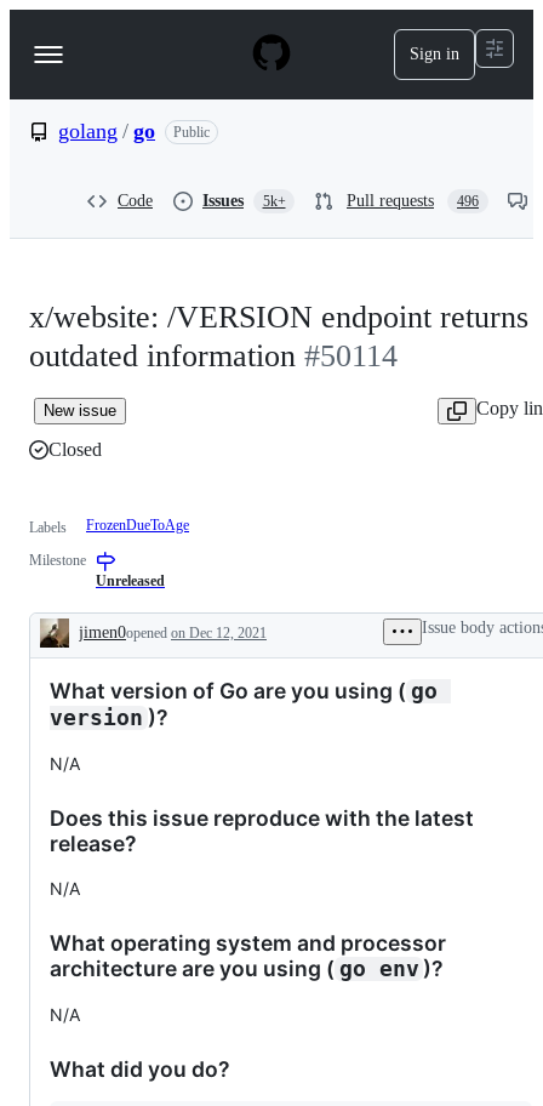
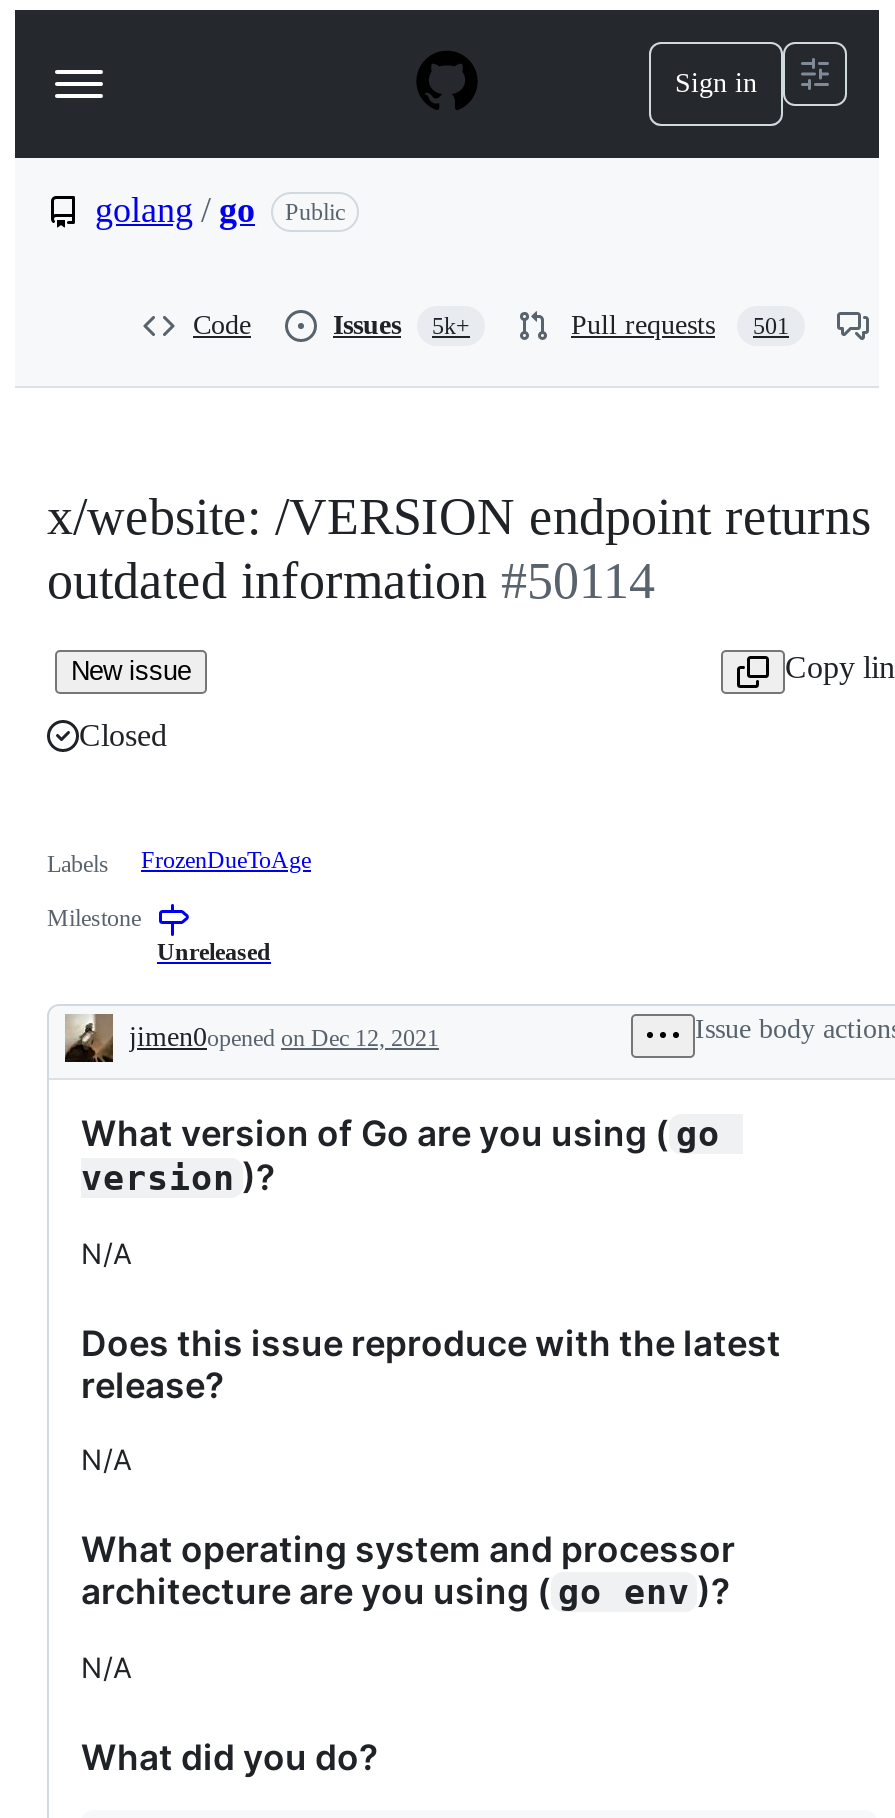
[347,192,479,210] Pull requests 496 -> [571,310,789,340] Pull requests 501

